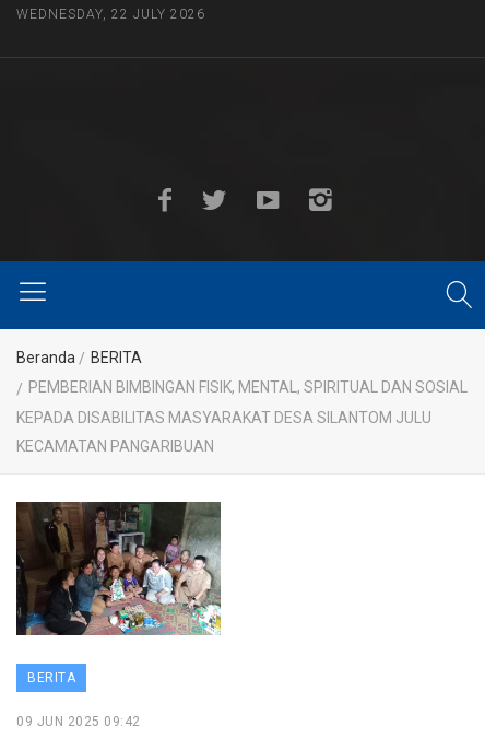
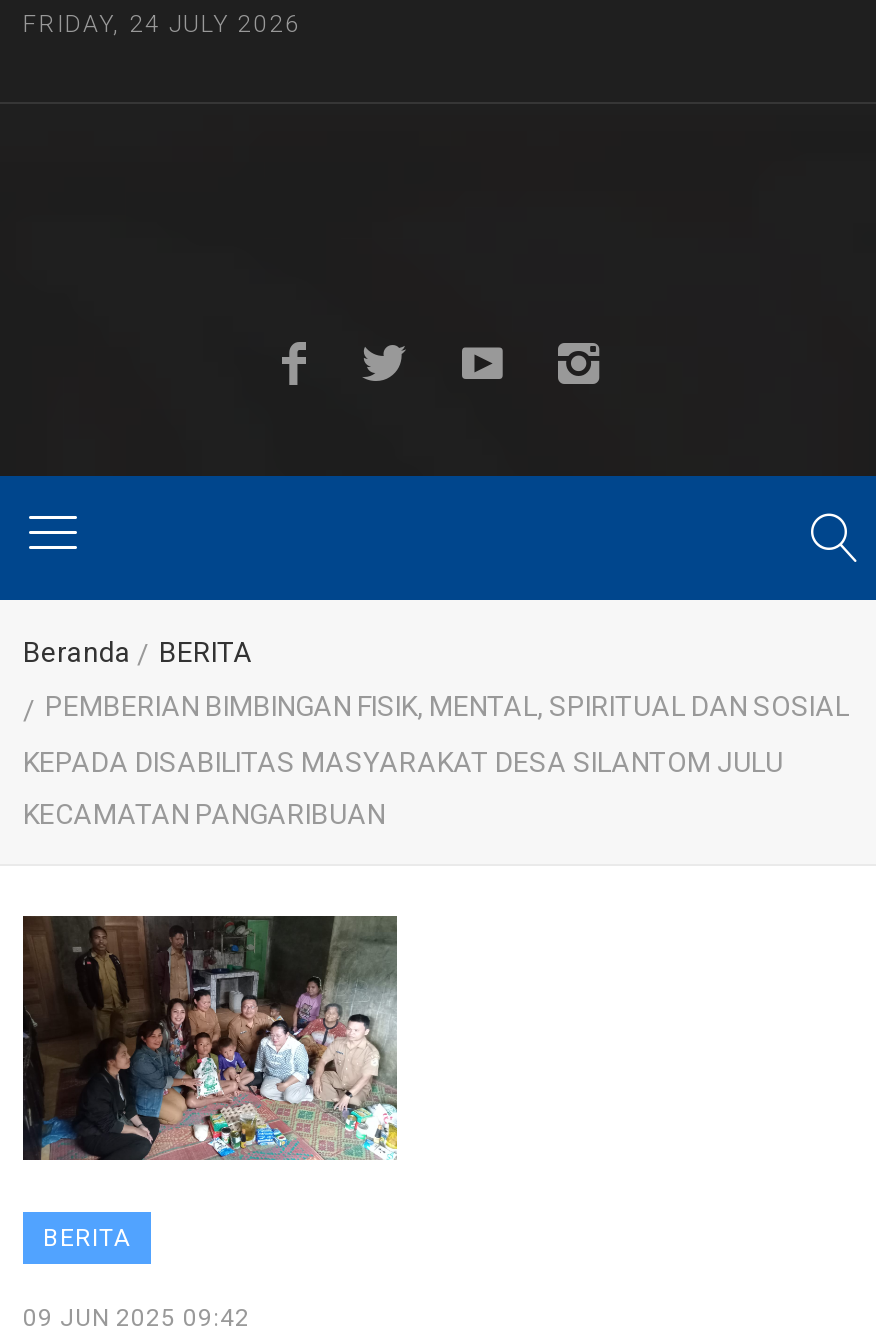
[16,7,205,22] WEDNESDAY, 22 JULY 2026 -> [23,10,301,38] FRIDAY, 24 JULY 2026

